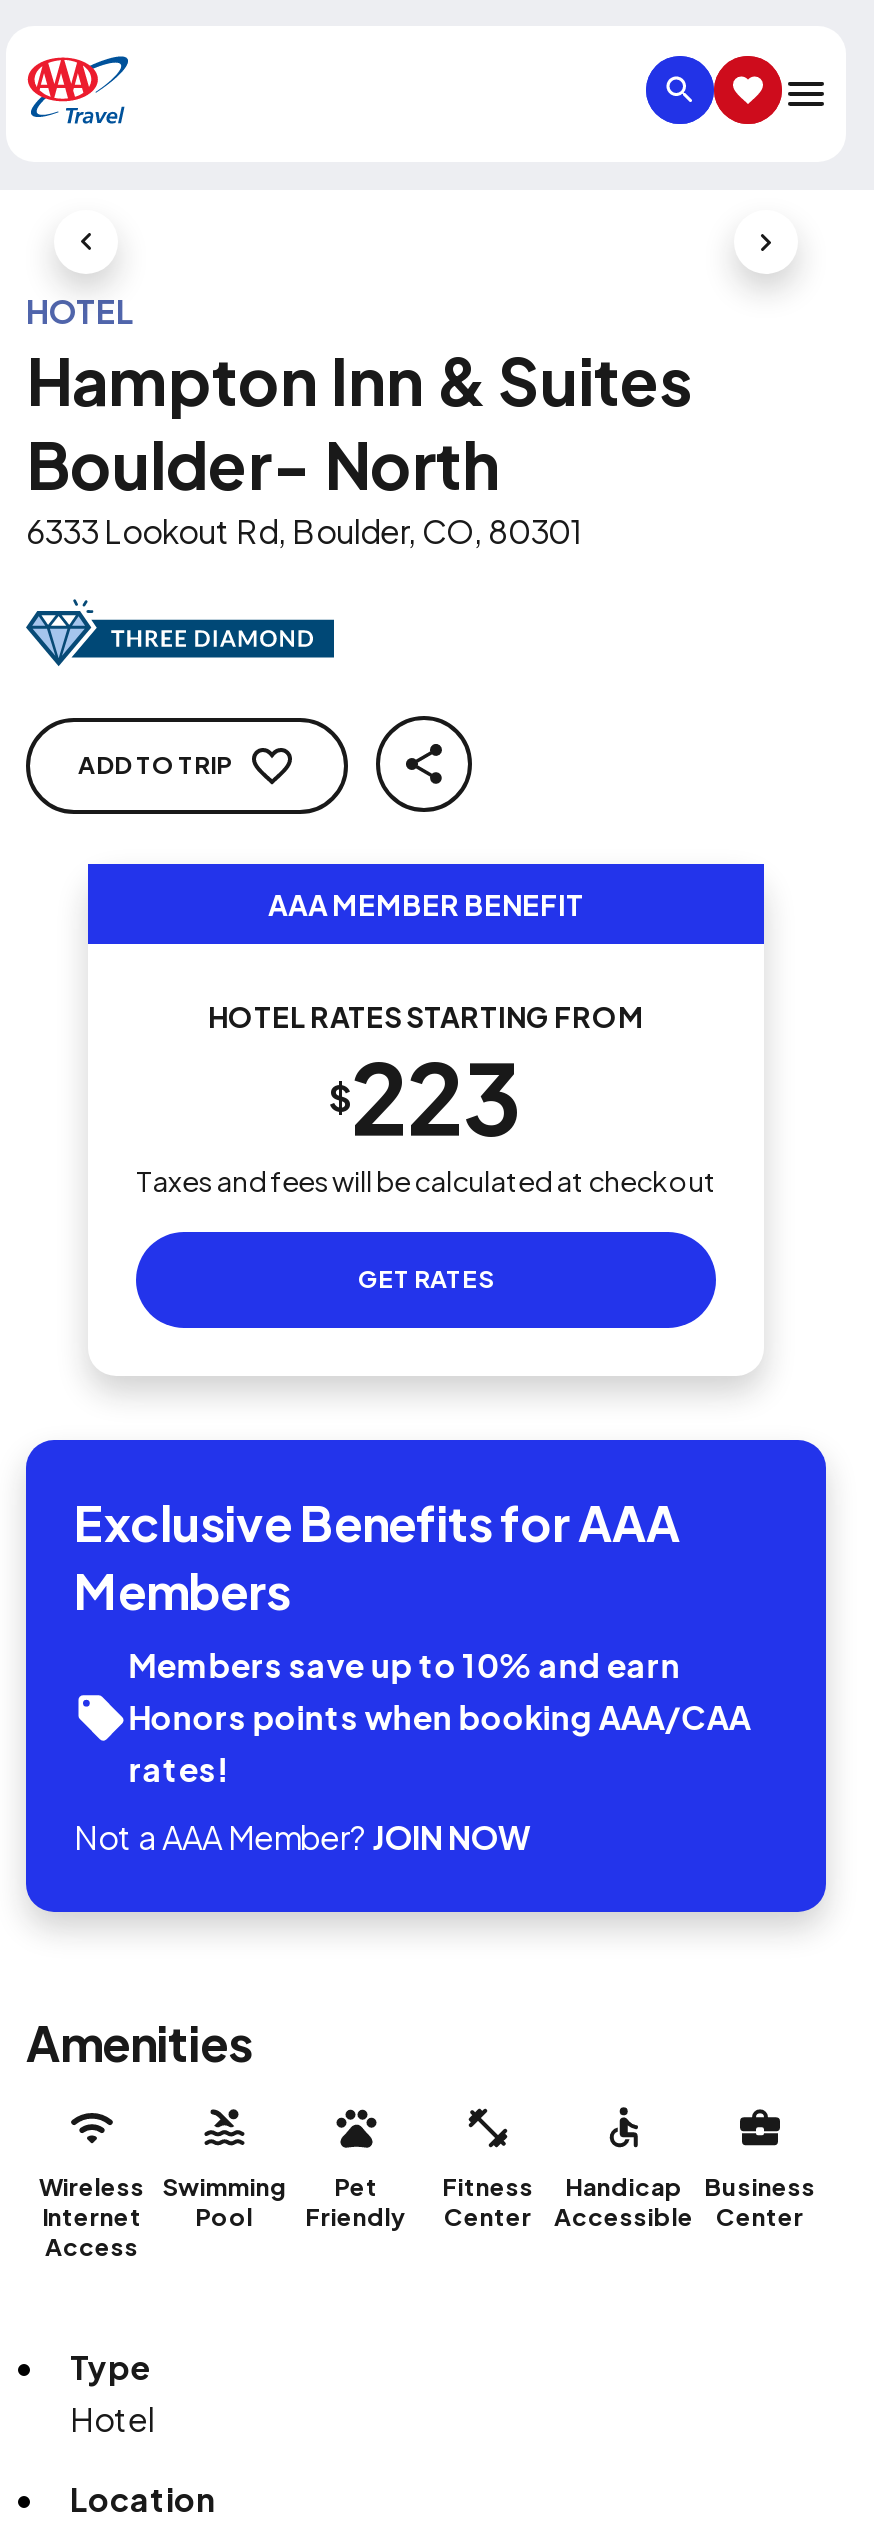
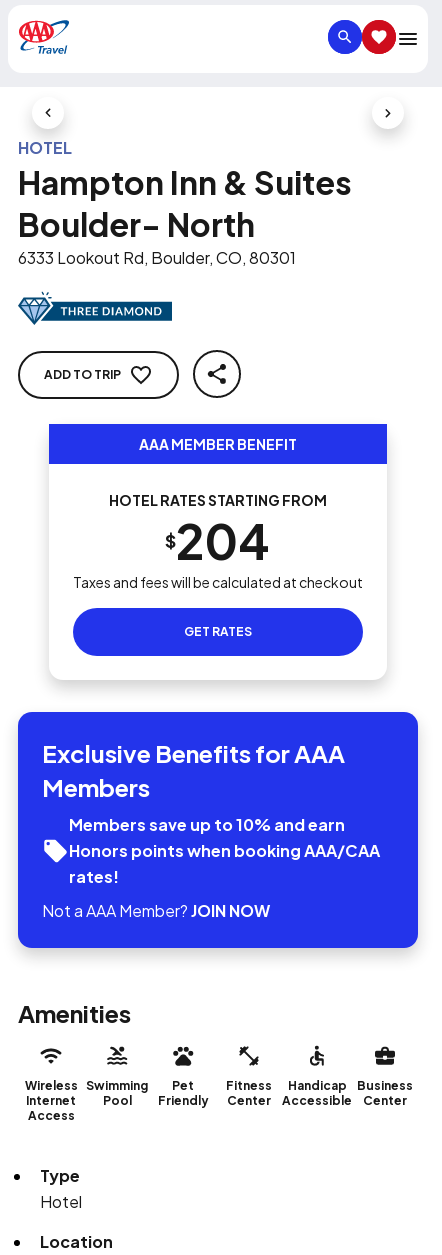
[329,1036,523,1158] $223 -> [165,510,270,571] $204

